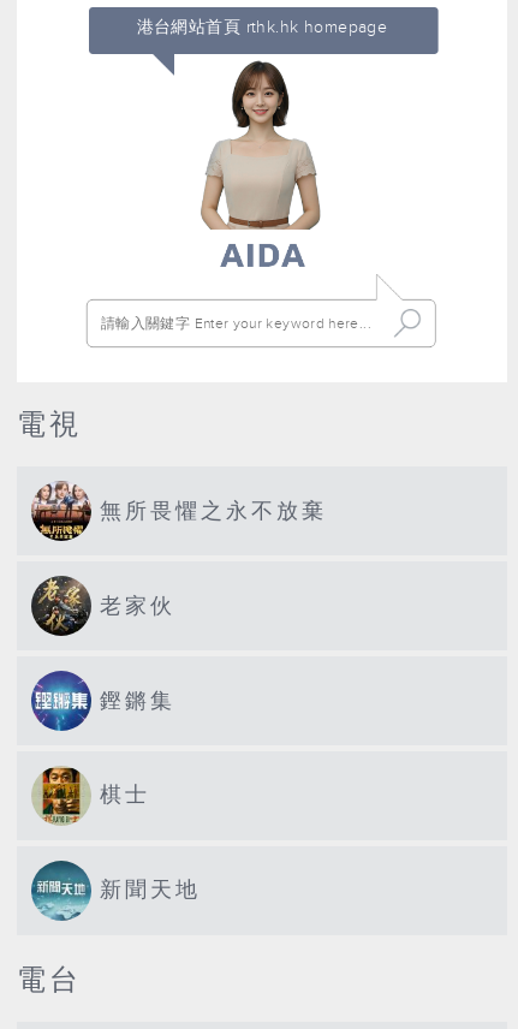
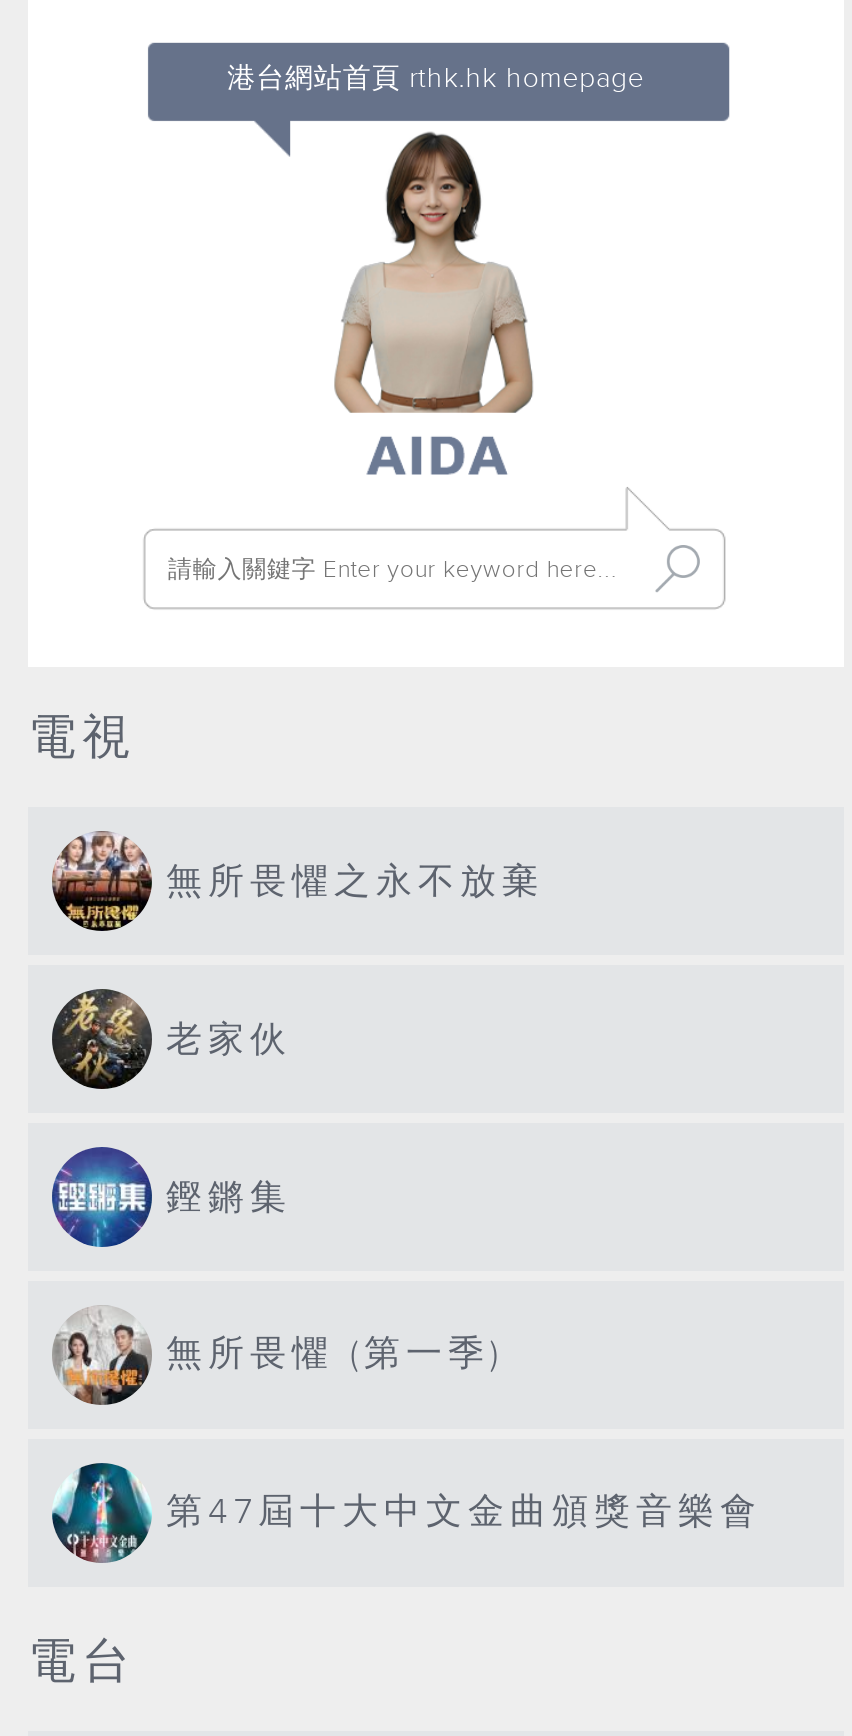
[34,766,150,825] [image] | 棋士 -> [54,1307,504,1405] [image] | 無所畏懼 (第一季)
[30,862,201,921] [image] | 新聞天地 -> [52,1467,762,1563] [image] | 第47屆十大中文金曲頒獎音樂會

